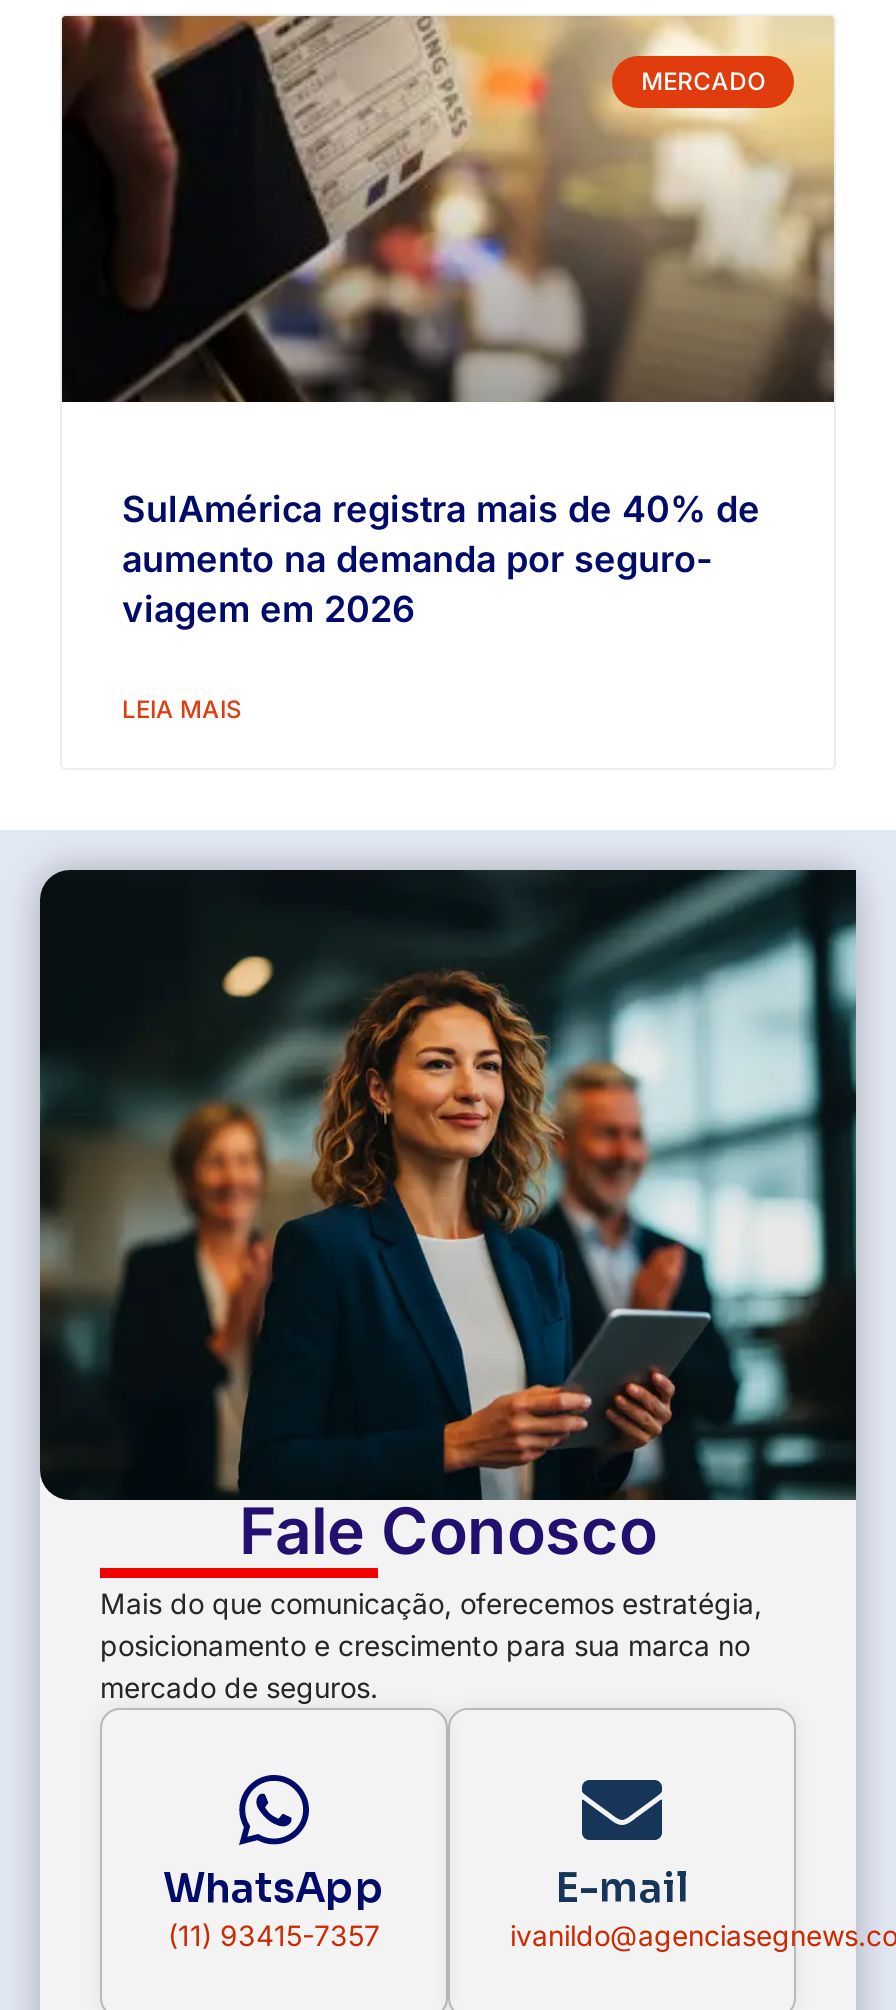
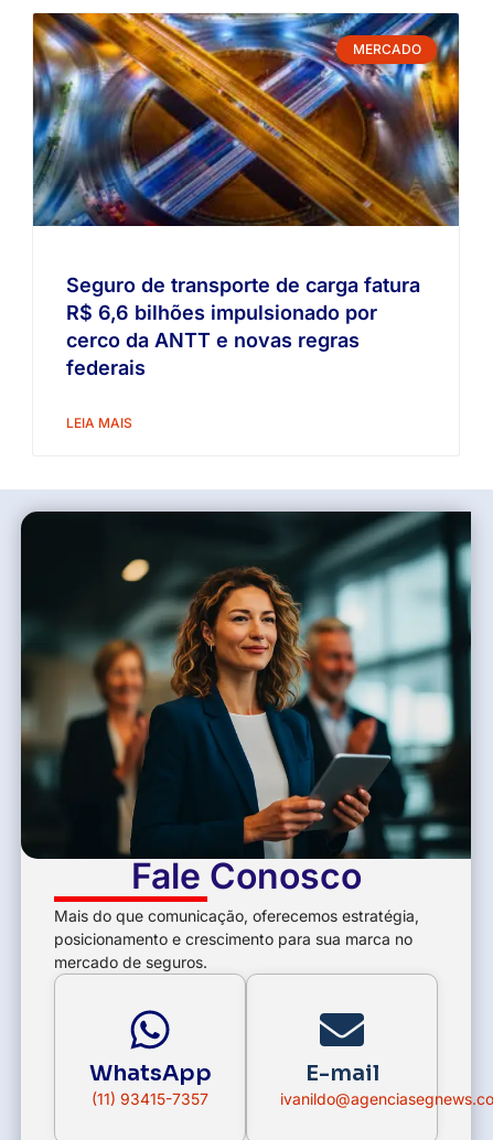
[60,14,836,404] [image] -> [32,12,460,227] [image]
[122,488,760,630] SulAmérica registra mais de 40% de | aumento na demanda por seguro- | viagem em 2026 -> [66,273,420,379] Seguro de transporte de carga fatura | R$ 6,6 bilhões impulsionado por | cerco da ANTT e novas regras | federais

